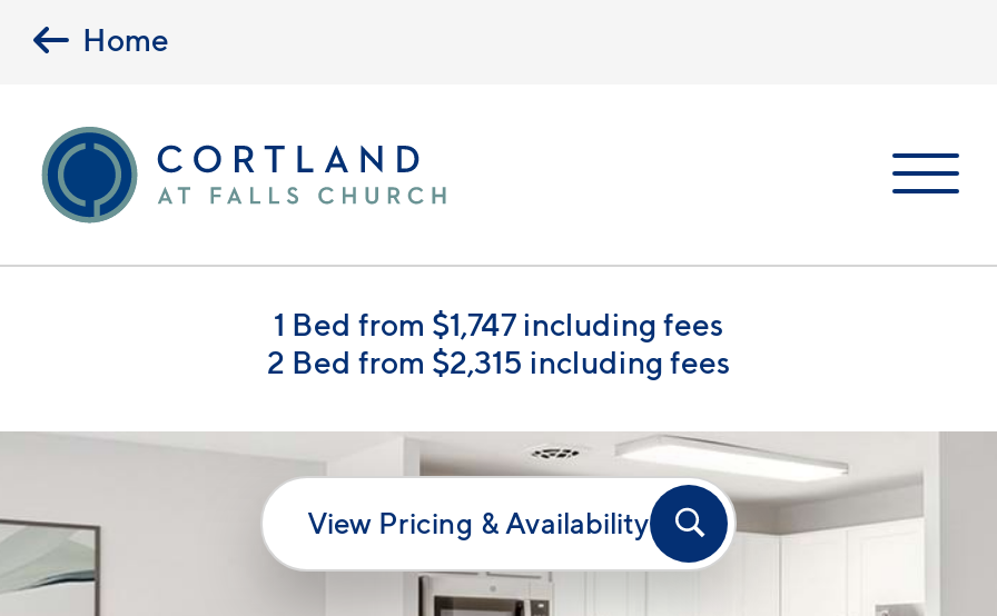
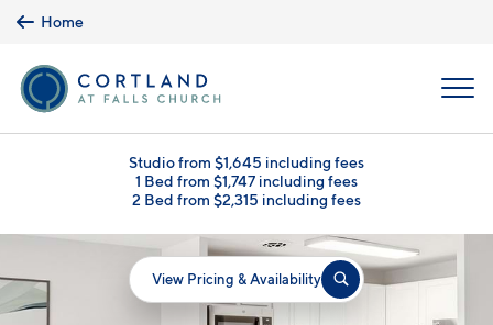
none -> [129,152,364,171] Studio from $1,645 including fees

